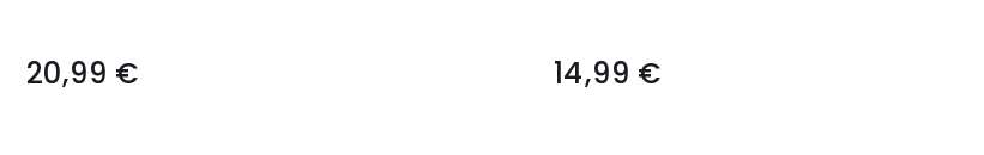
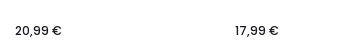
[554,52,662,93] 14,99 € -> [235,22,279,39] 17,99 €

